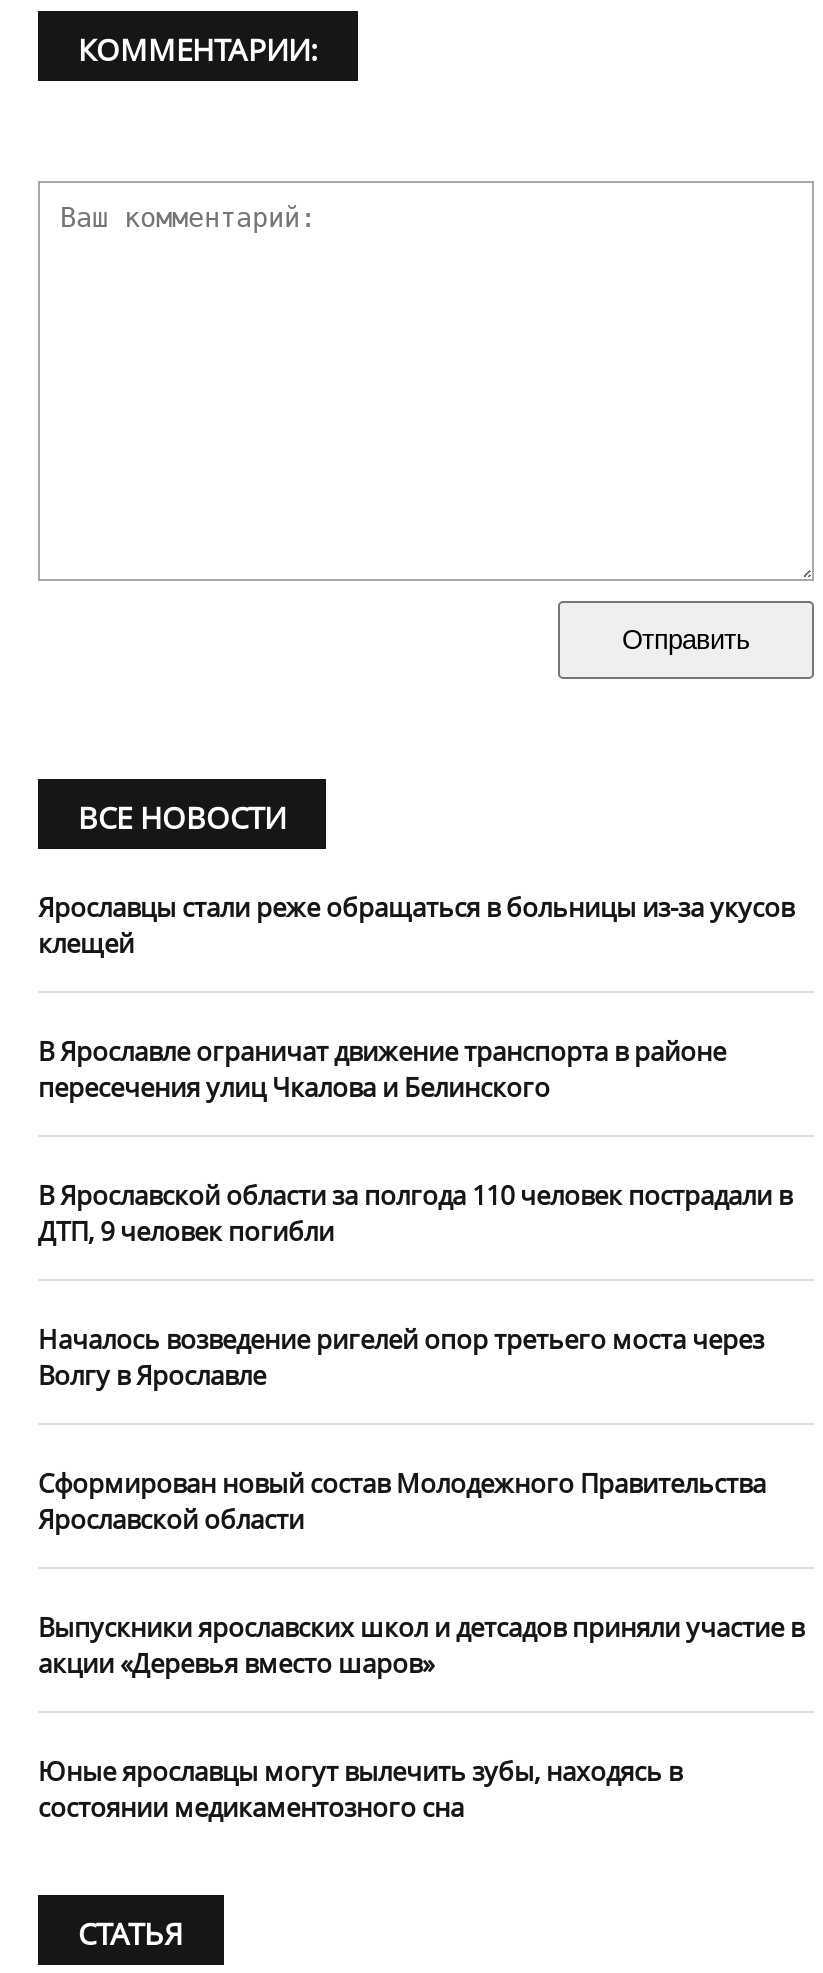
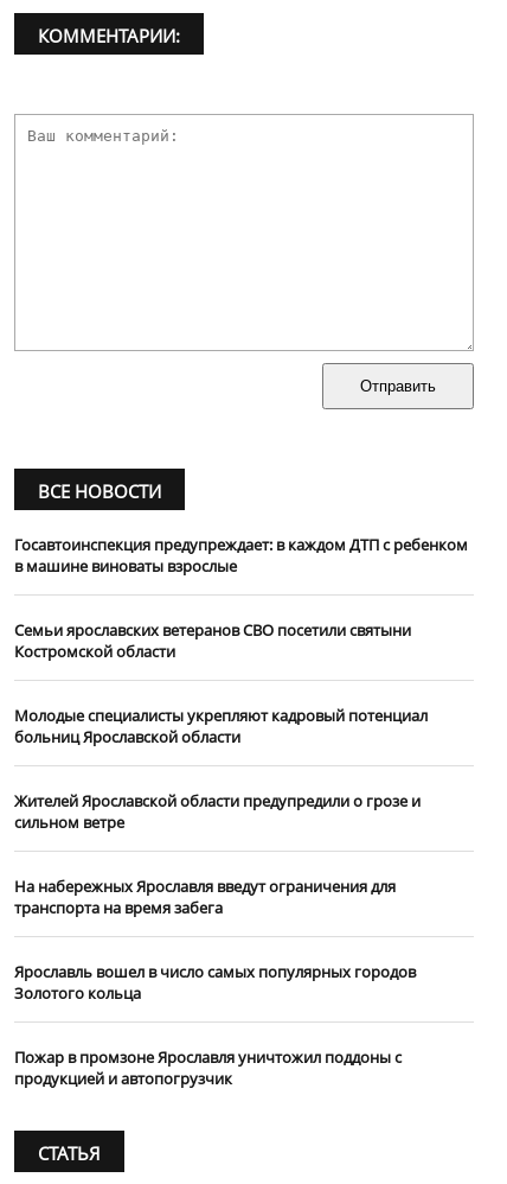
[38,890,794,962] Ярославцы стали реже обращаться в больницы из-за укусов | клещей -> [14,534,468,577] Госавтоинспекция предупреждает: в каждом ДТП с ребенком | в машине виноваты взрослые
[38,1034,726,1106] В Ярославле ограничат движение транспорта в районе | пересечения улиц Чкалова и Белинского -> [14,620,411,663] Семьи ярославских ветеранов СВО посетили святыни | Костромской области
[38,1178,792,1250] В Ярославской области за полгода 110 человек пострадали в | ДТП, 9 человек погибли -> [14,705,428,748] Молодые специалисты укрепляют кадровый потенциал | больниц Ярославской области
[38,1322,764,1394] Началось возведение ригелей опор третьего моста через | Волгу в Ярославле -> [14,791,421,833] Жителей Ярославской области предупредили о грозе и | сильном ветре
[38,1466,766,1538] Сформирован новый состав Молодежного Правительства | Ярославской области -> [14,876,396,919] На набережных Ярославля введут ограничения для | транспорта на время забега
[38,1610,804,1682] Выпускники ярославских школ и детсадов приняли участие в | акции «Деревья вместо шаров» -> [14,962,416,1004] Ярославль вошел в число самых популярных городов | Золотого кольца
[38,1754,682,1826] Юные ярославцы могут вылечить зубы, находясь в | состоянии медикаментозного сна -> [14,1047,402,1090] Пожар в промзоне Ярославля уничтожил поддоны с | продукцией и автопогрузчик

